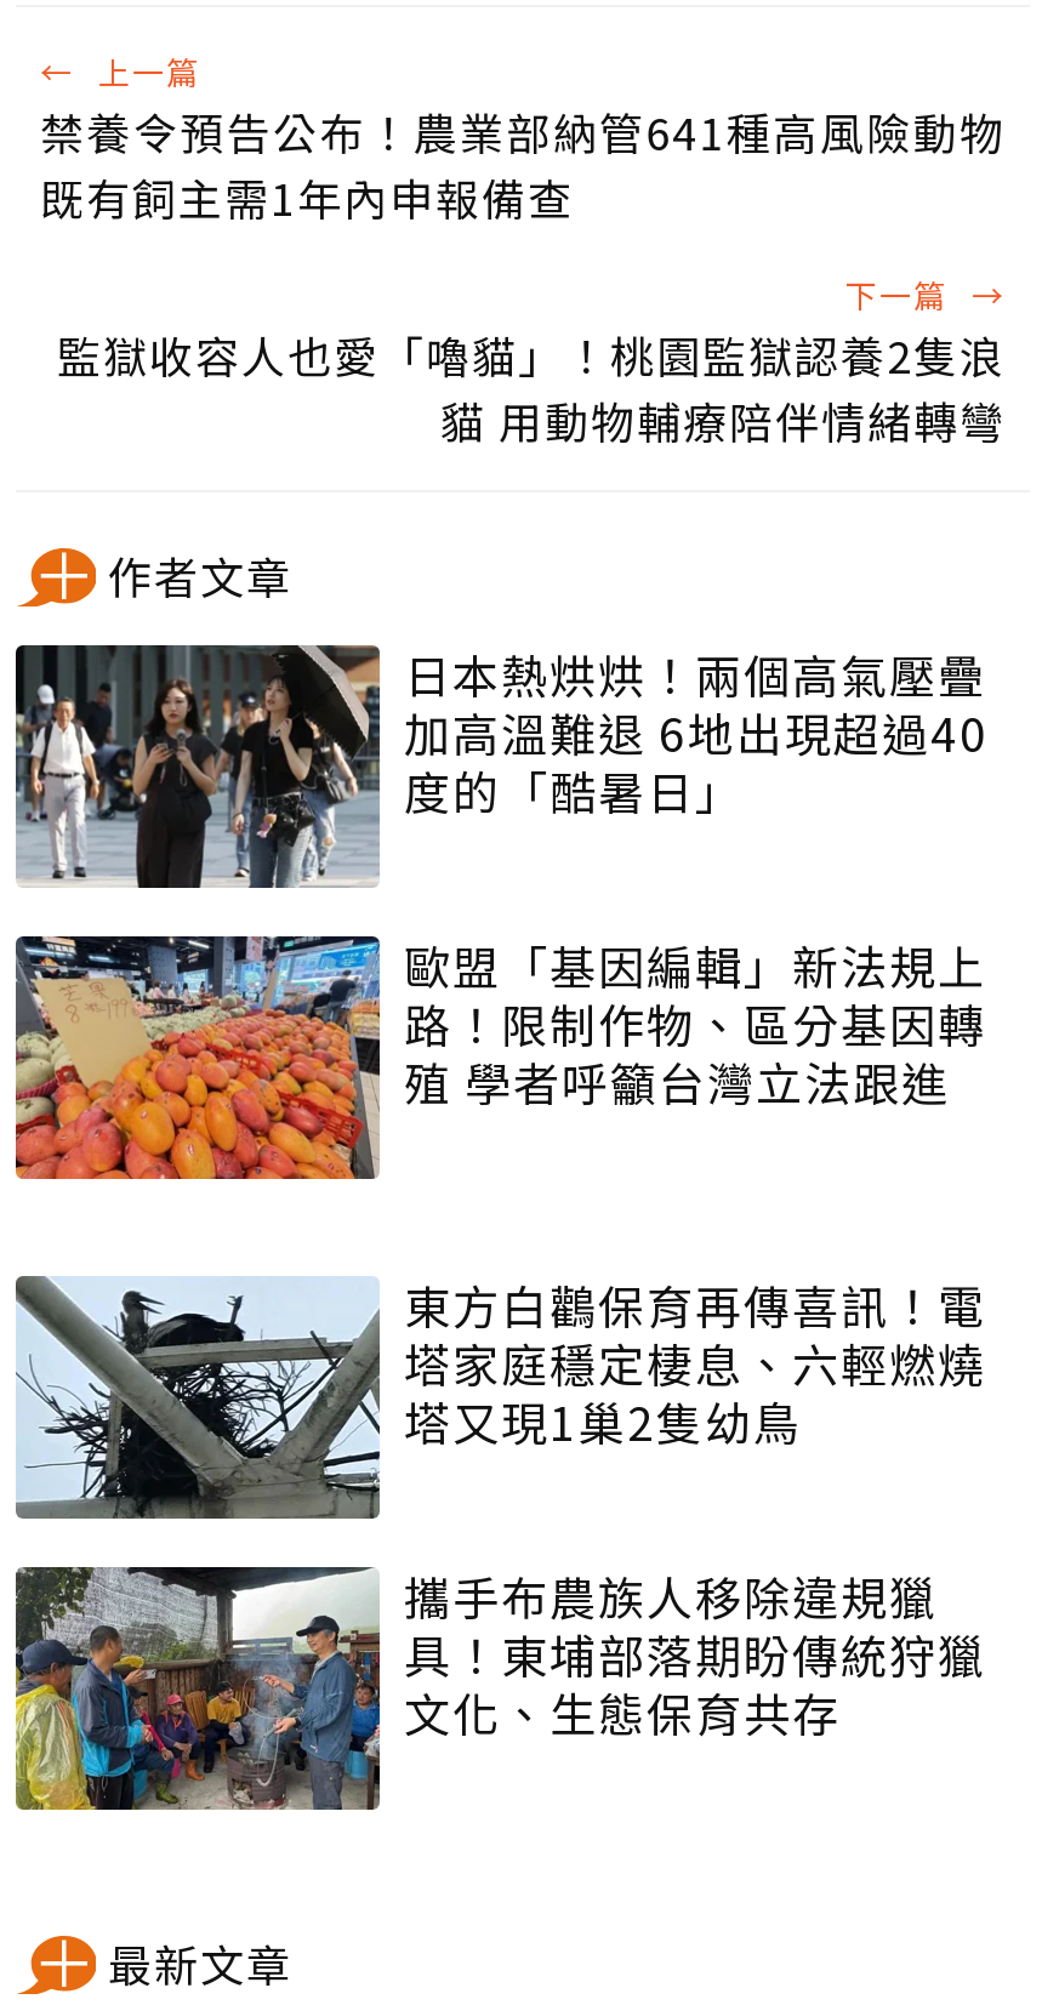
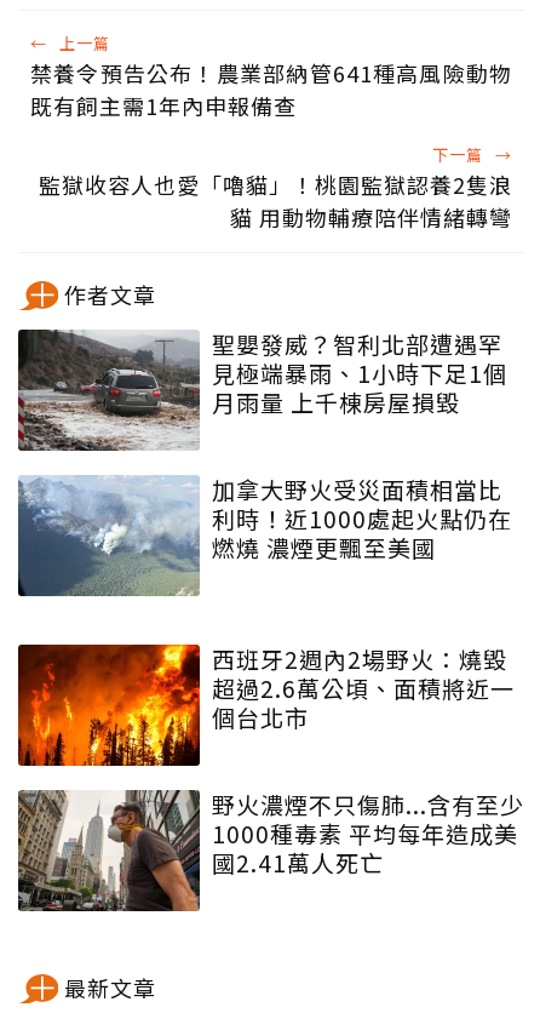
[16,641,989,888] [image] | 日本熱烘烘！兩個高氣壓疊 | 加高溫難退 6地出現超過40 | 度的「酷暑日」 -> [17,328,507,452] [image] | 聖嬰發威？智利北部遭遇罕 | 見極端暴雨、1小時下足1個 | 月雨量 上千棟房屋損毀
[13,932,986,1181] [image] | 歐盟「基因編輯」新法規上 | 路！限制作物、區分基因轉 | 殖 學者呼籲台灣立法跟進 -> [17,473,512,597] [image] | 加拿大野火受災面積相當比 | 利時！近1000處起火點仍在 | 燃燒 濃煙更飄至美國
[13,1272,986,1521] [image] | 東方白鸛保育再傳喜訊！電 | 塔家庭穩定棲息、六輕燃燒 | 塔又現1巢2隻幼鳥 -> [17,643,515,767] [image] | 西班牙2週內2場野火：燒毀 | 超過2.6萬公頃、面積將近一 | 個台北市
[13,1563,986,1812] [image] | 攜手布農族人移除違規獵 | 具！東埔部落期盼傳統狩獵 | 文化、生態保育共存 -> [17,788,524,912] [image] | 野火濃煙不只傷肺...含有至少 | 1000種毒素 平均每年造成美 | 國2.41萬人死亡

